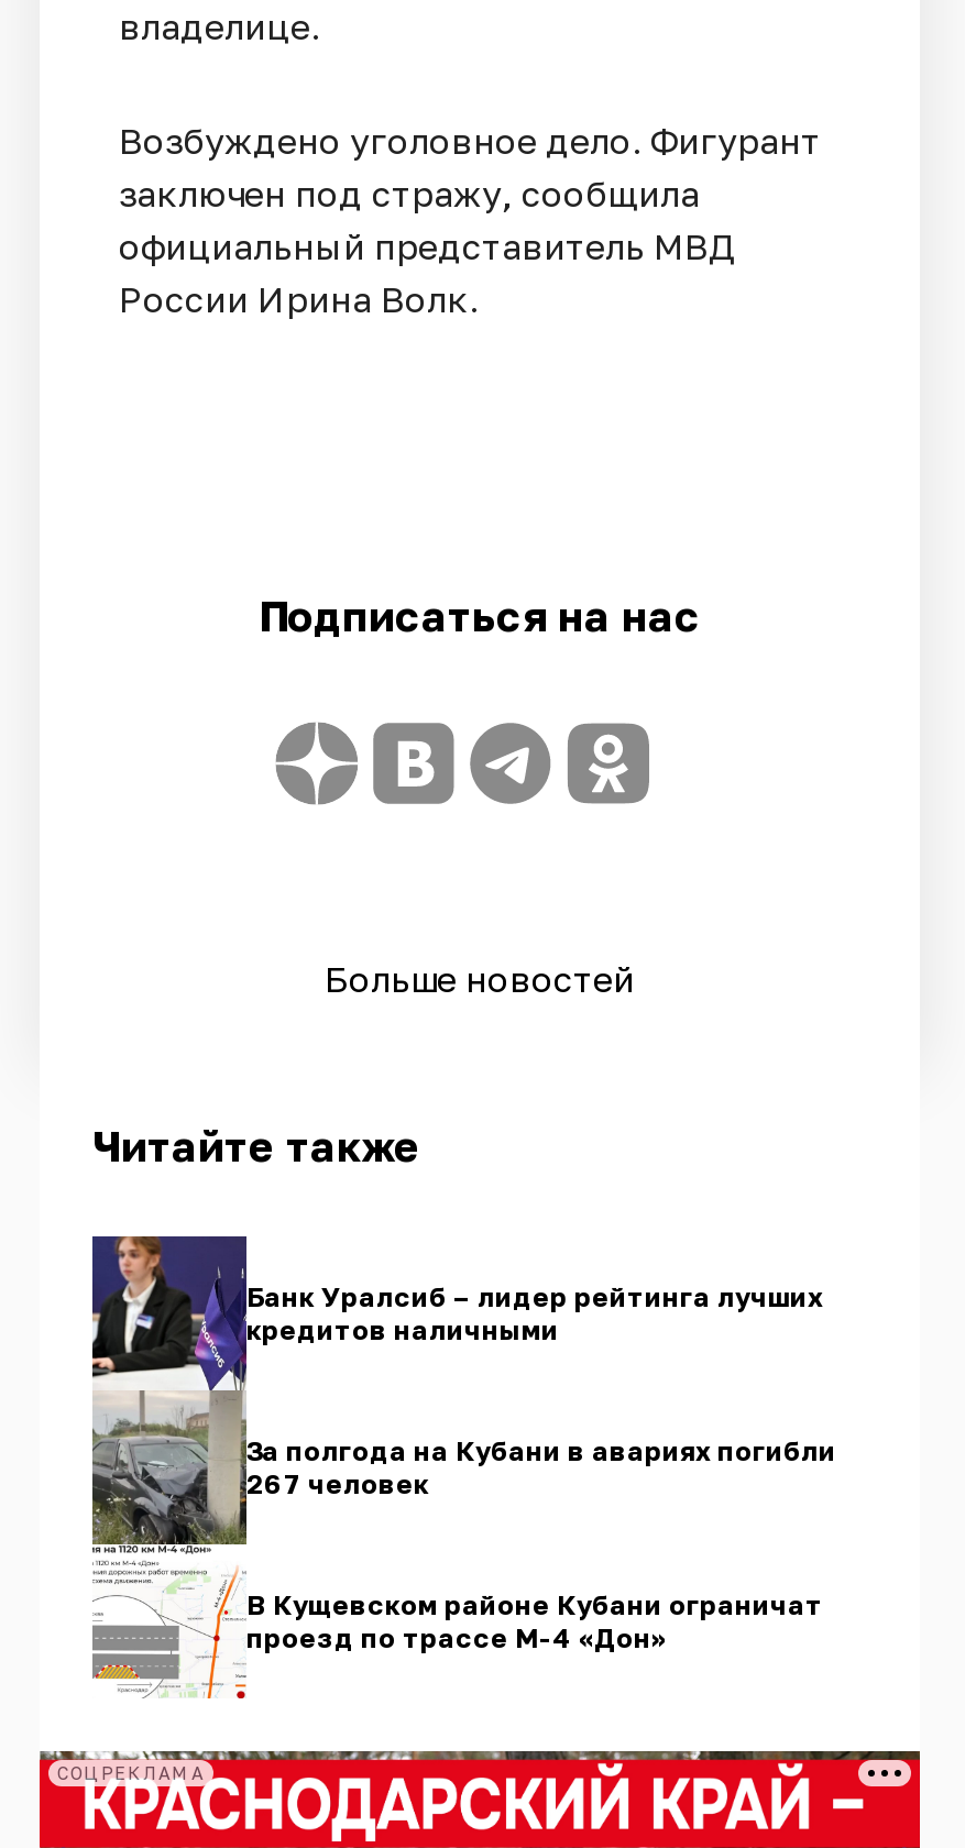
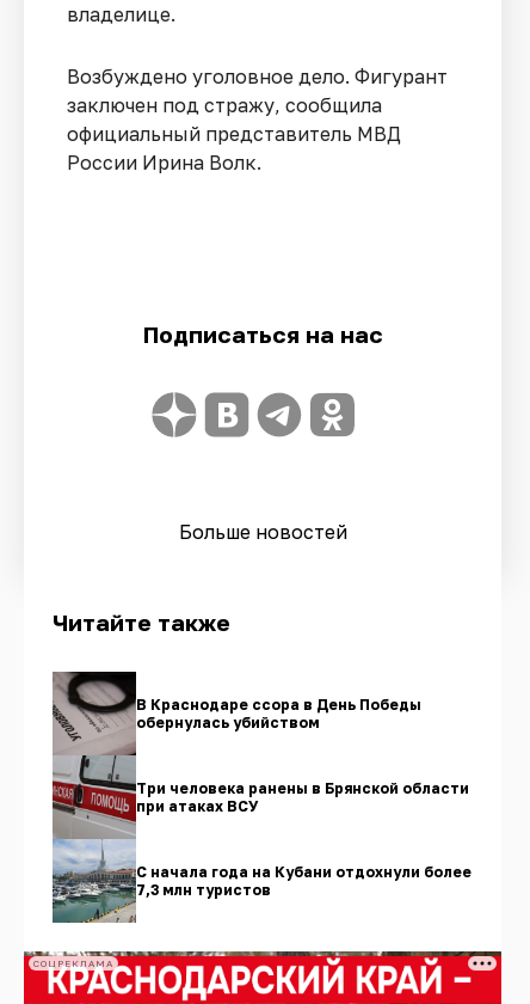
[90,1234,823,1698] [image] | Банк Уралсиб – лидер рейтинга лучших | кредитов наличными -> [51,671,421,924] [image] | В Краснодаре ссора в День Победы | обернулась убийством
[246,1434,836,1500] За полгода на Кубани в авариях погибли | 267 человек -> [136,779,469,815] Три человека ранены в Брянской области | при атаках ВСУ
[246,1588,823,1654] В Кущевском районе Кубани ограничат | проезд по трассе М-4 «Дон» -> [136,863,472,899] С начала года на Кубани отдохнули более | 7,3 млн туристов

